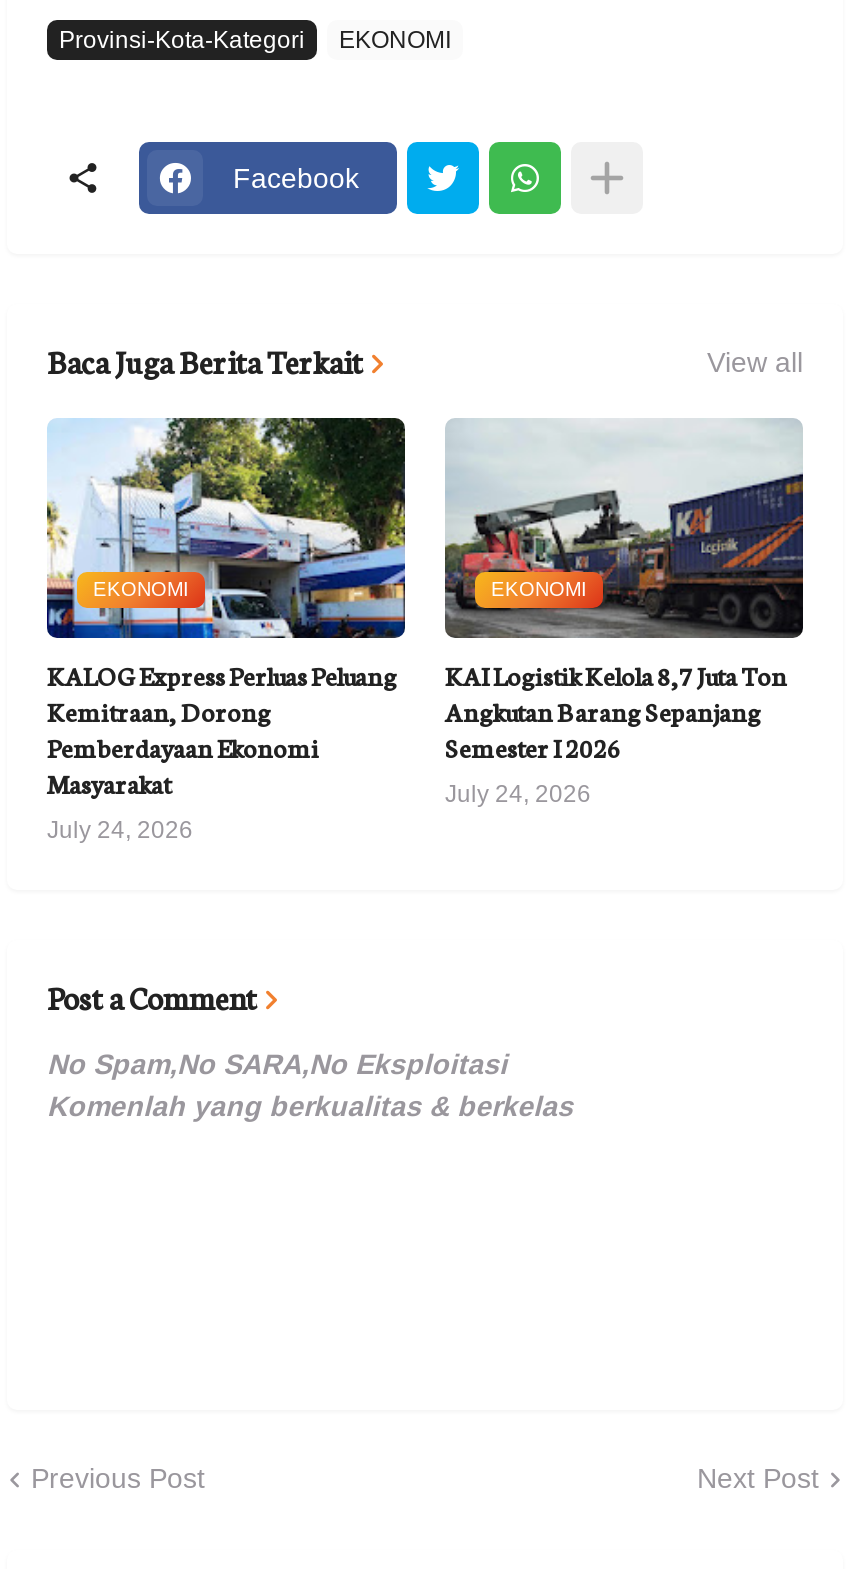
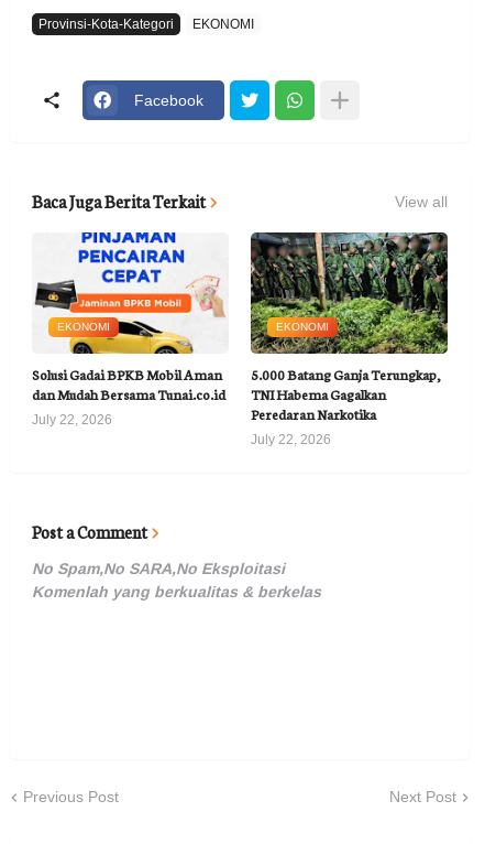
[45,416,407,800] [image] | KALOG Express Perluas Peluang | Kemitraan, Dorong | Pemberdayaan Ekonomi | Masyarakat -> [32,231,229,403] [image] | Solusi Gadai BPKB Mobil Aman | dan Mudah Bersama Tunai.co.id
[445,418,803,764] [image] | KAI Logistik Kelola 8,7 Juta Ton | Angkutan Barang Sepanjang | Semester I 2026 -> [250,231,449,423] [image] | 5.000 Batang Ganja Terungkap, | TNI Habema Gagalkan | Peredaran Narkotika
[445,780,591,808] July 24, 2026 -> [251,432,331,448] July 22, 2026
[47,816,193,844] July 24, 2026 -> [32,412,112,428] July 22, 2026

